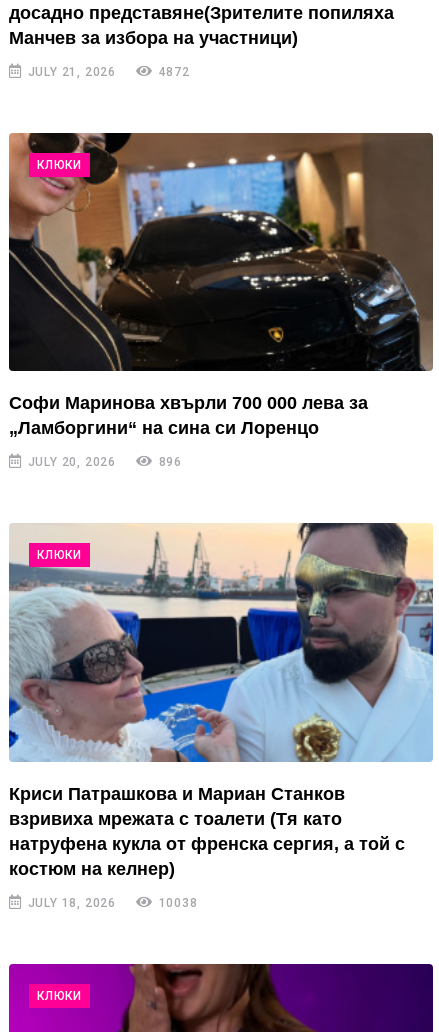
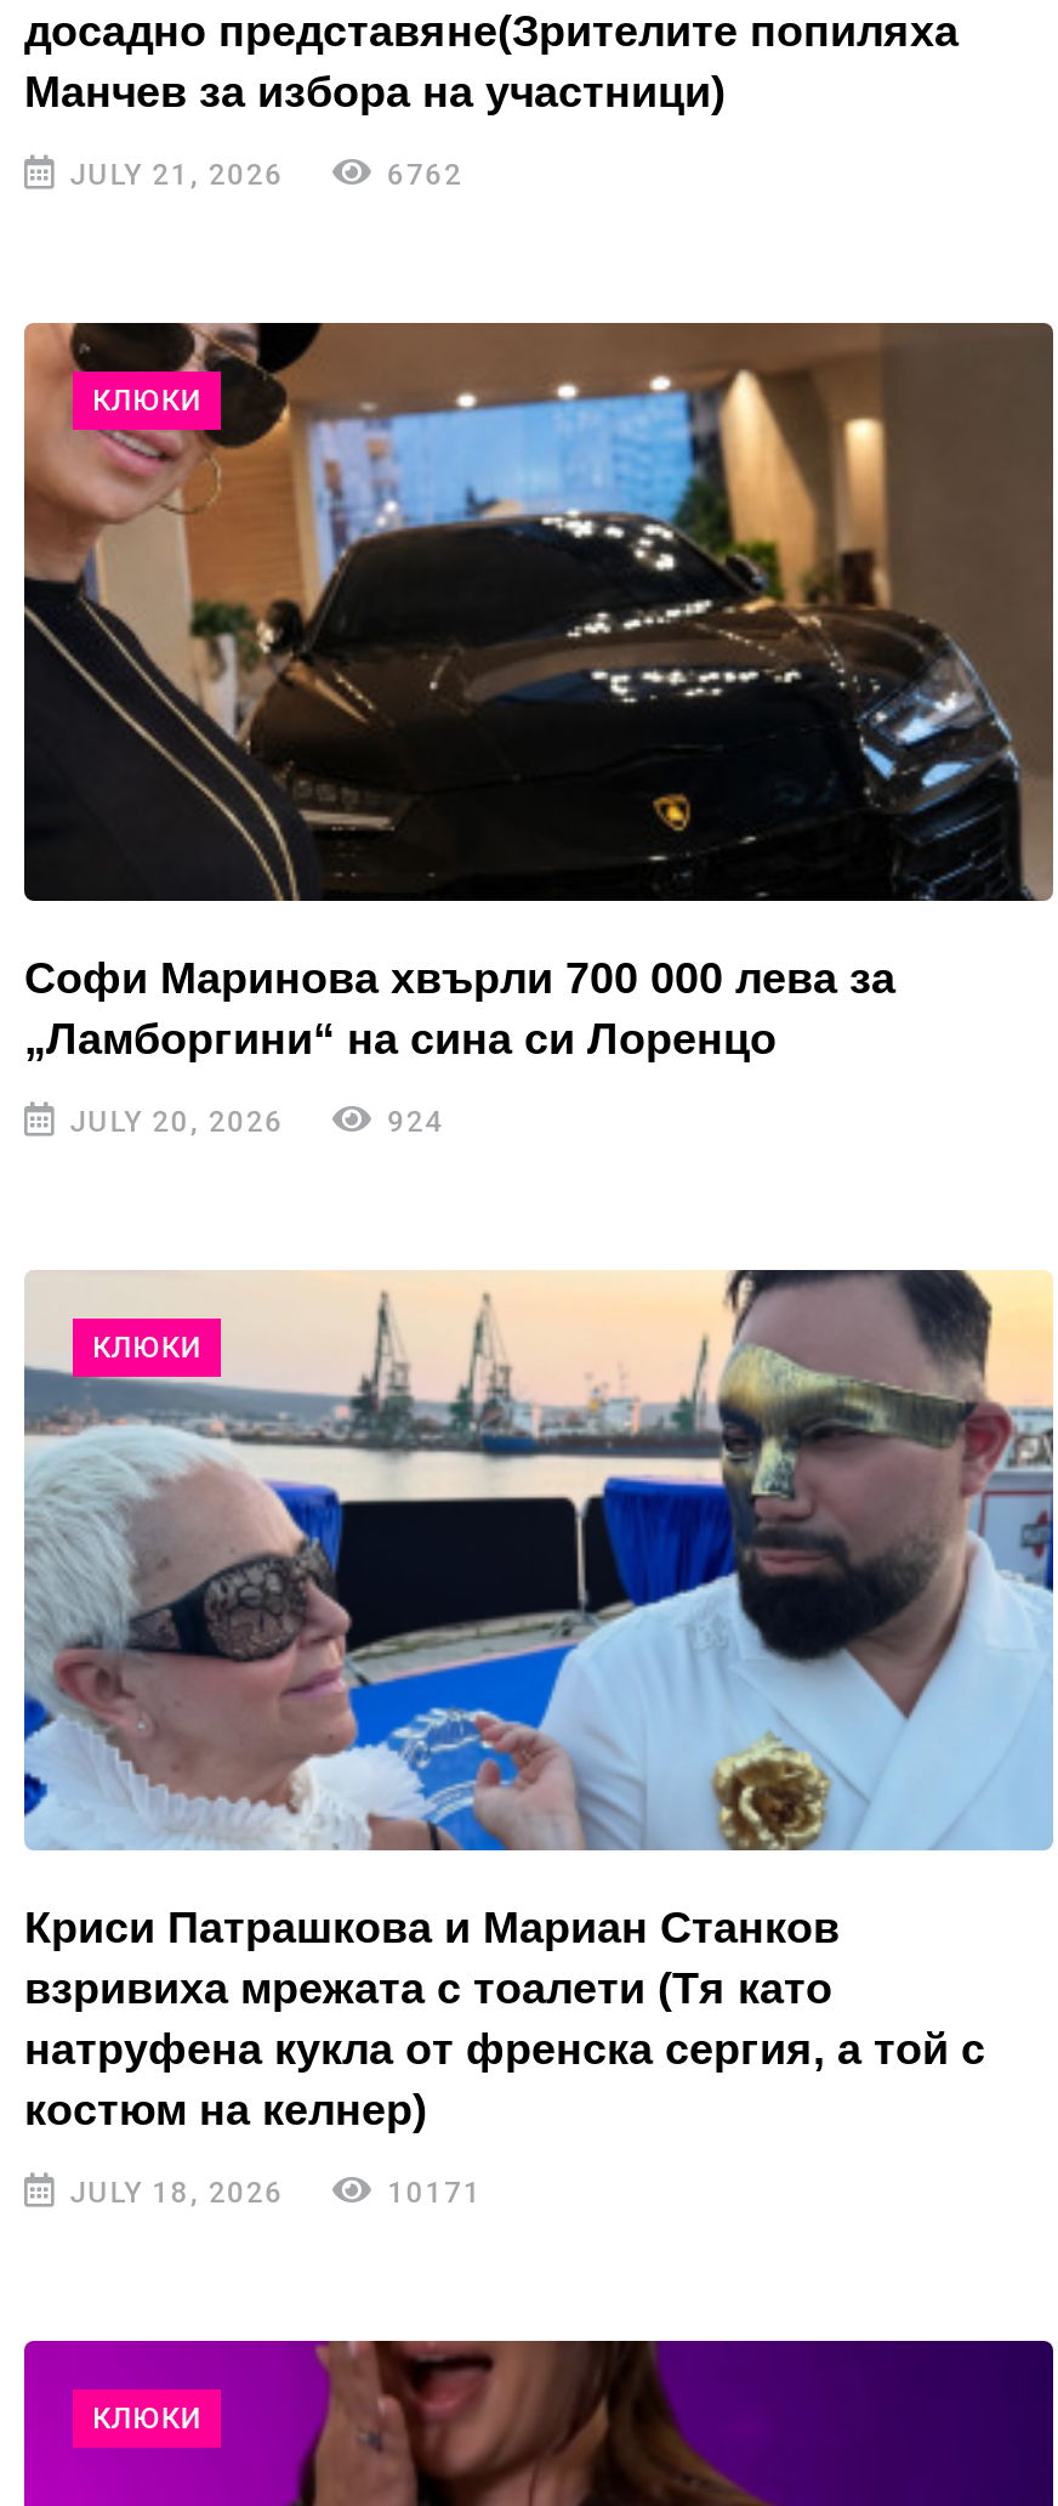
[155,65,190,79] 4872 -> [378,158,463,192] 6762
[155,455,182,469] 896 -> [378,1106,444,1140] 924
[155,896,198,910] 10038 -> [378,2176,482,2210] 10171

